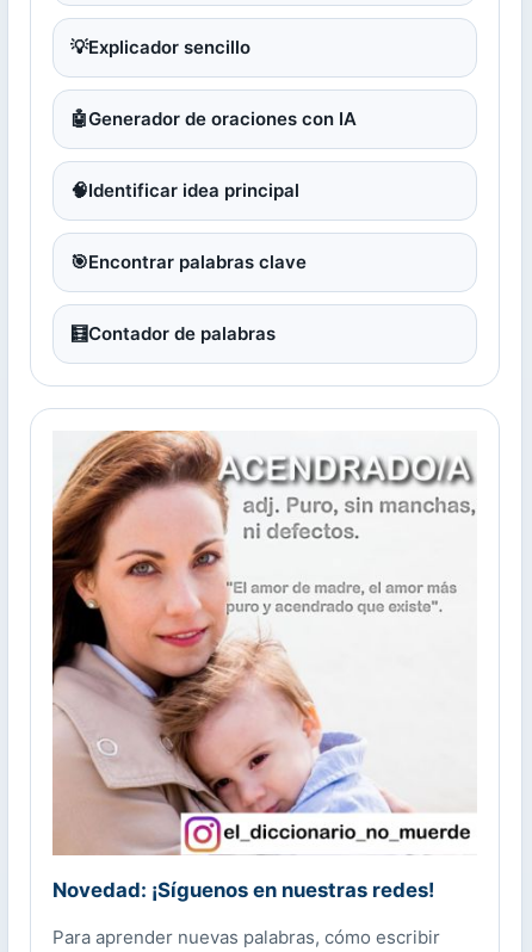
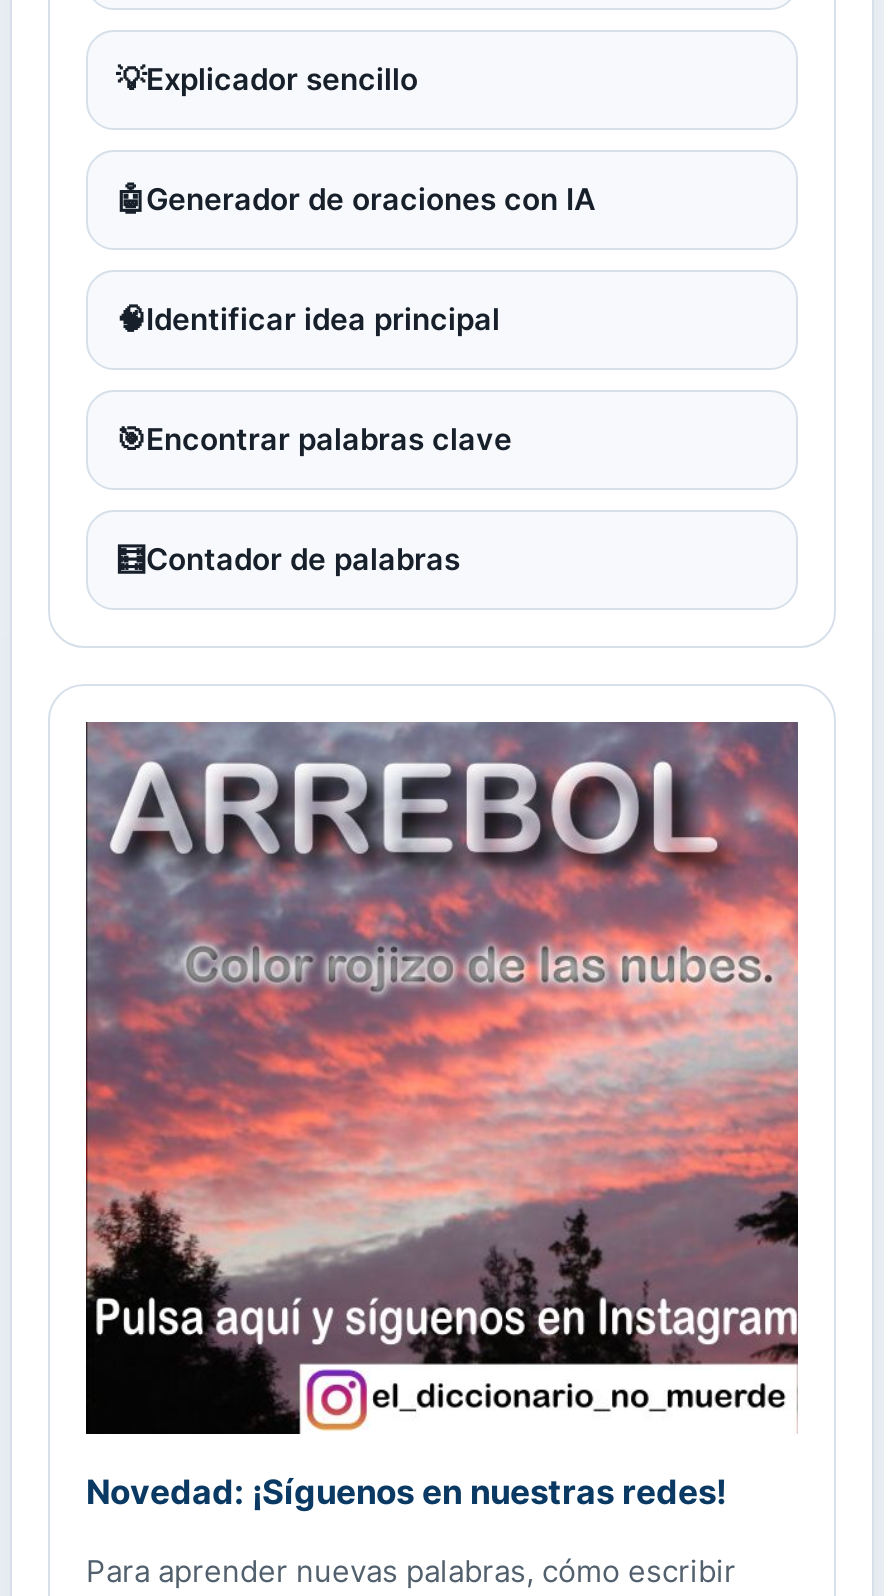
[51,429,477,855] [image] -> [84,720,800,1436] [image]

